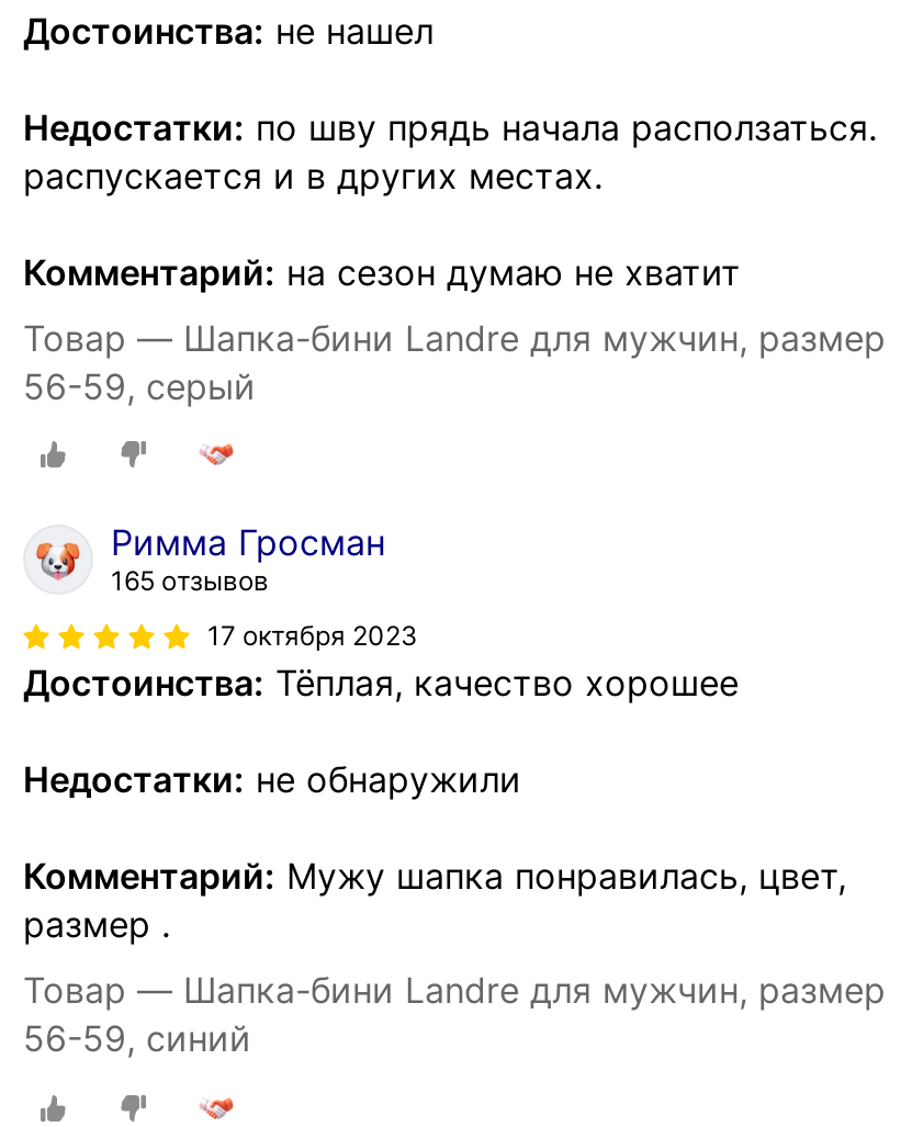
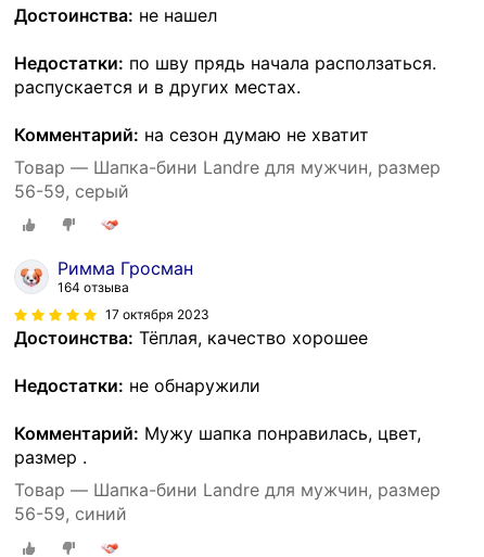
[111,565,269,598] 165 отзывов -> [58,279,129,296] 164 отзыва

